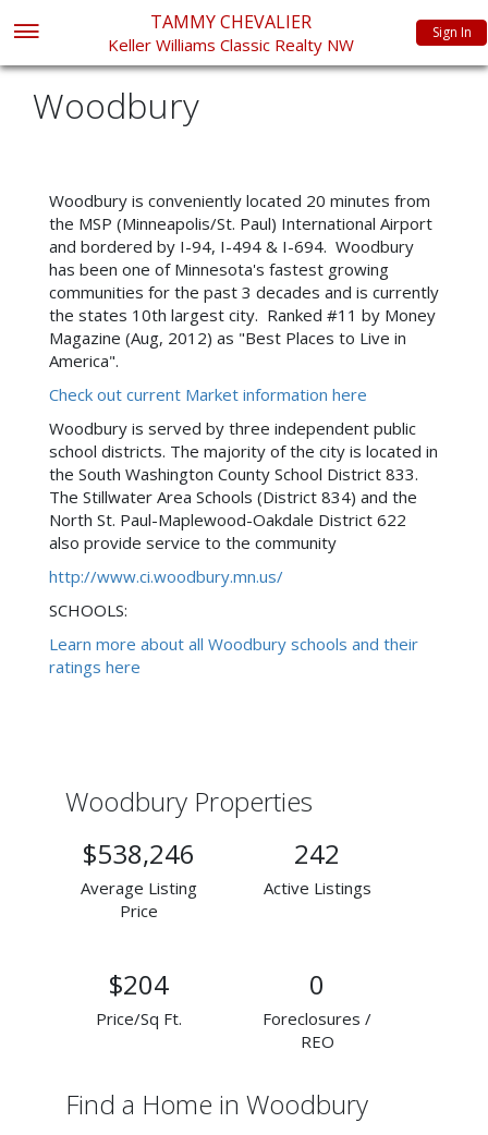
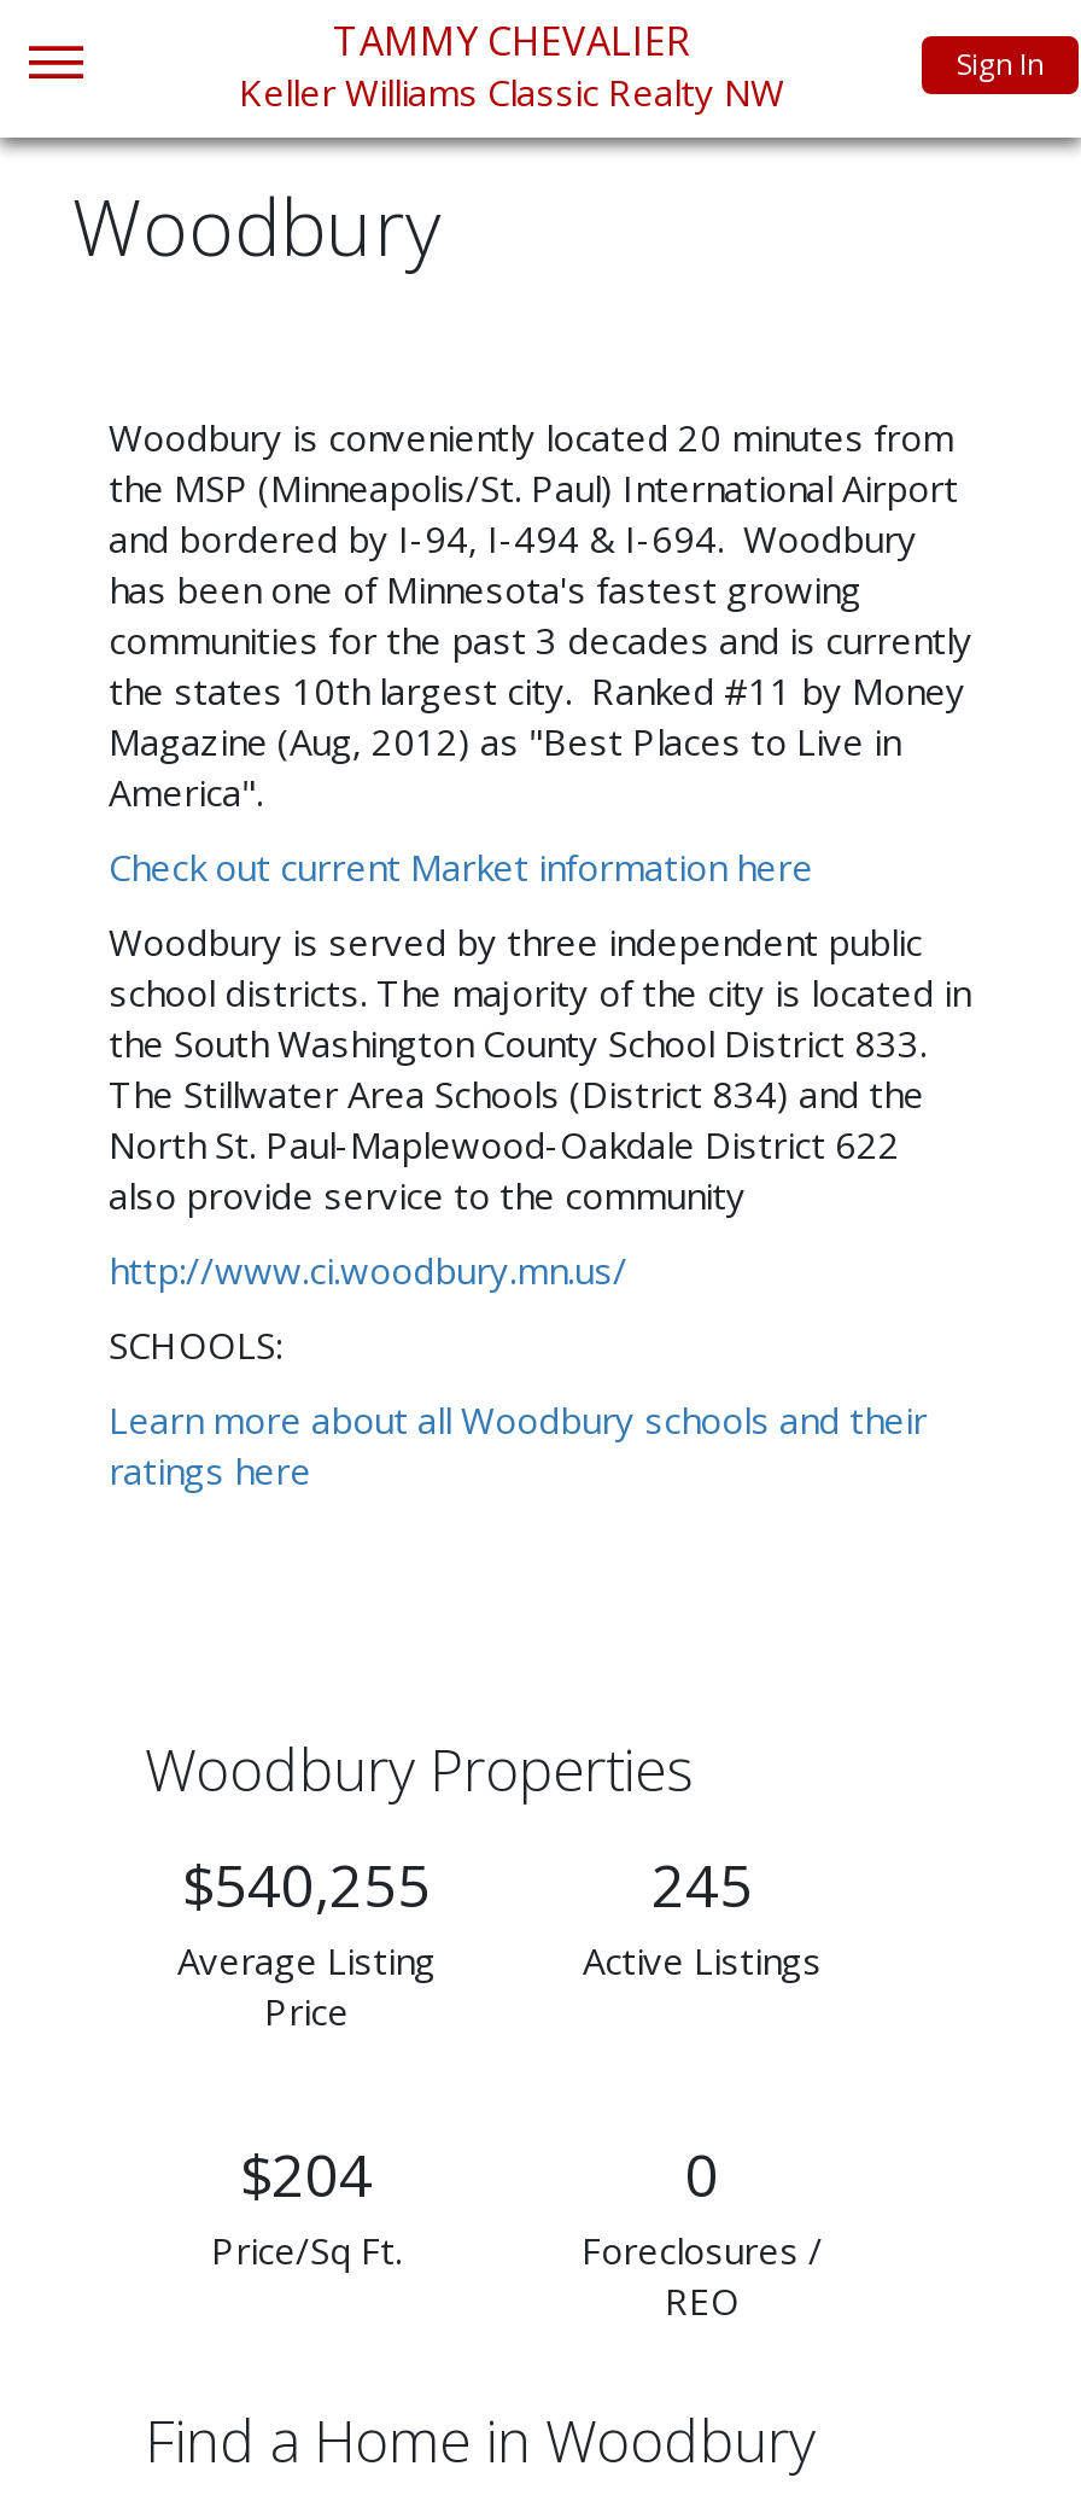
[82,835,194,871] $538,246 -> [182,1844,431,1924] $540,255
[294,835,340,871] 242 -> [651,1844,753,1924] 245

